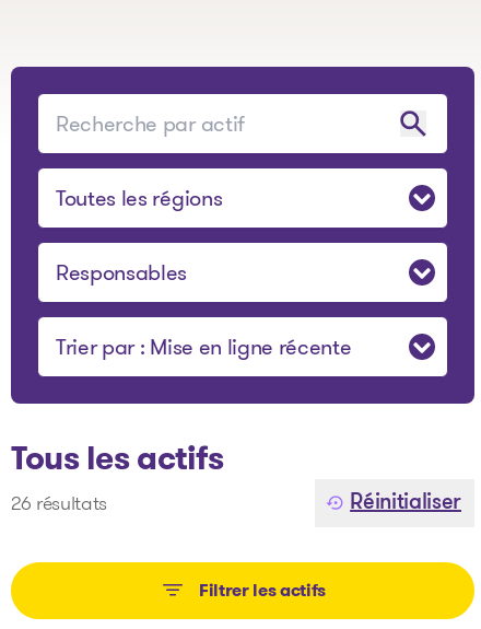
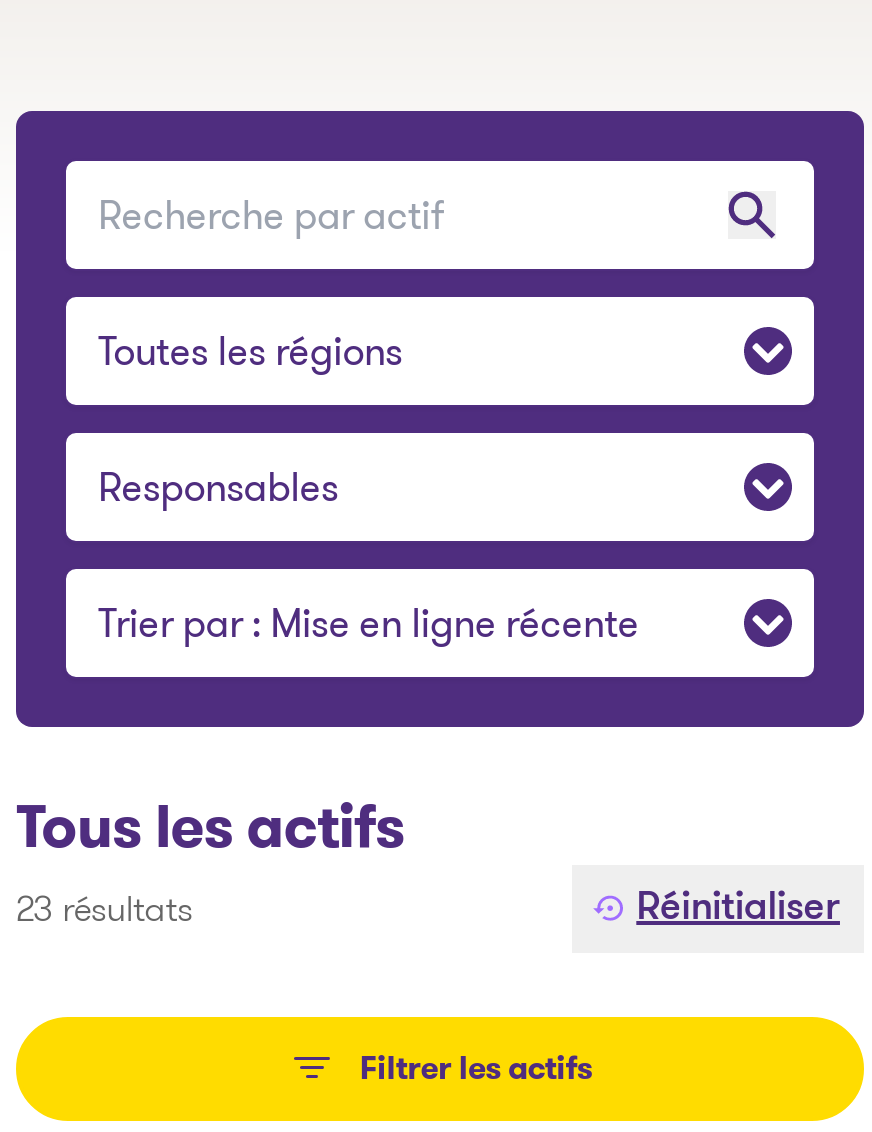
[11,489,107,517] 26 résultats -> [16,883,192,935] 23 résultats

